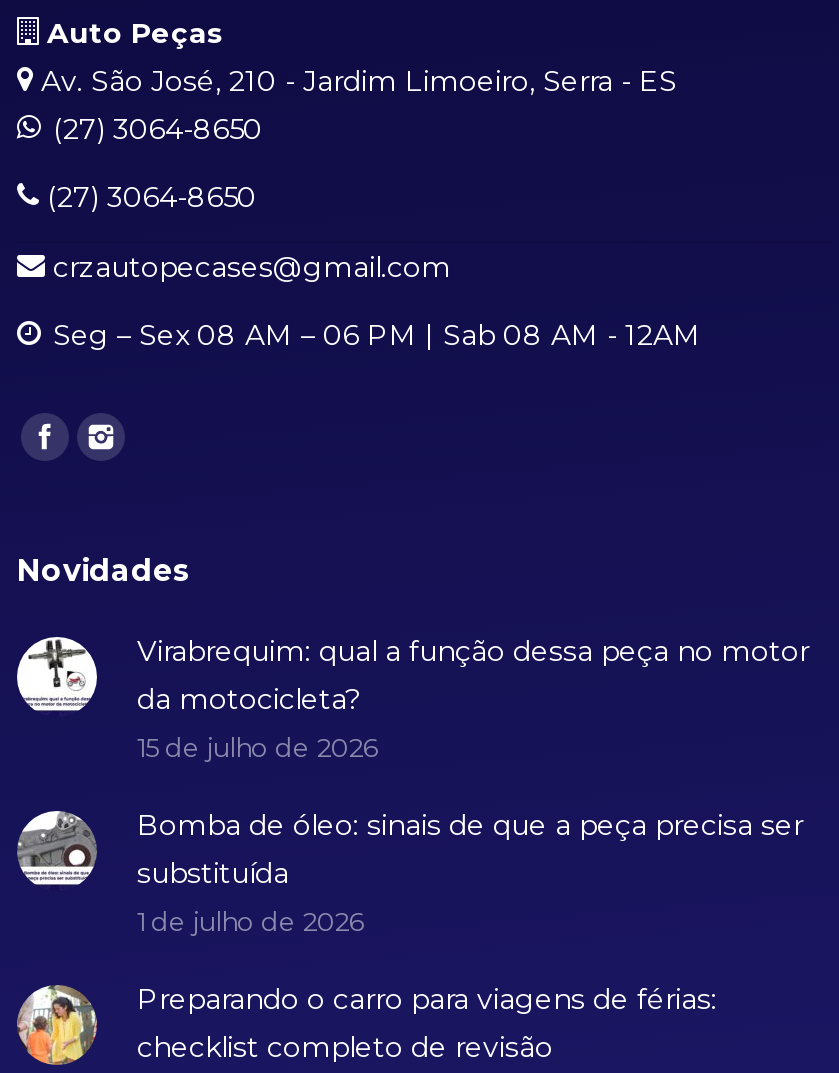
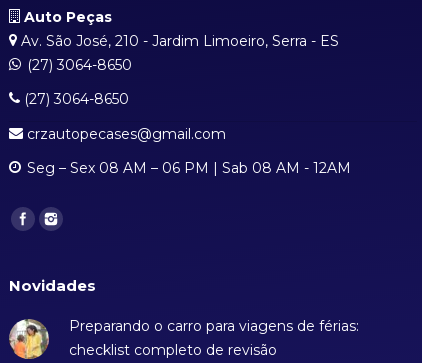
[17,633,809,937] [image] | Virabrequim: qual a função dessa peça no motor | da motocicleta? | 15 de julho de 2026 | Bomba de óleo: sinais de que a peça precisa ser | substituída | 1 de julho de 2026 -> none
[15,809,99,887] [image] -> none

